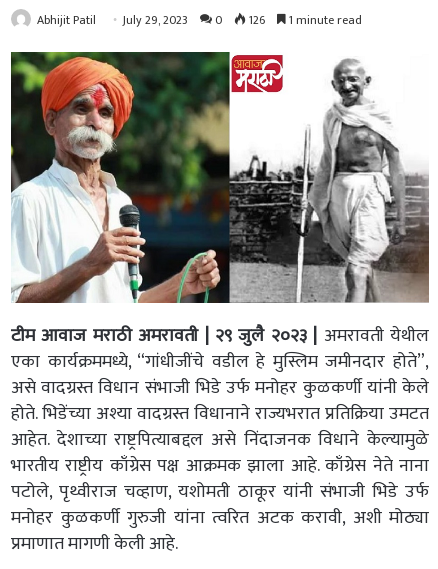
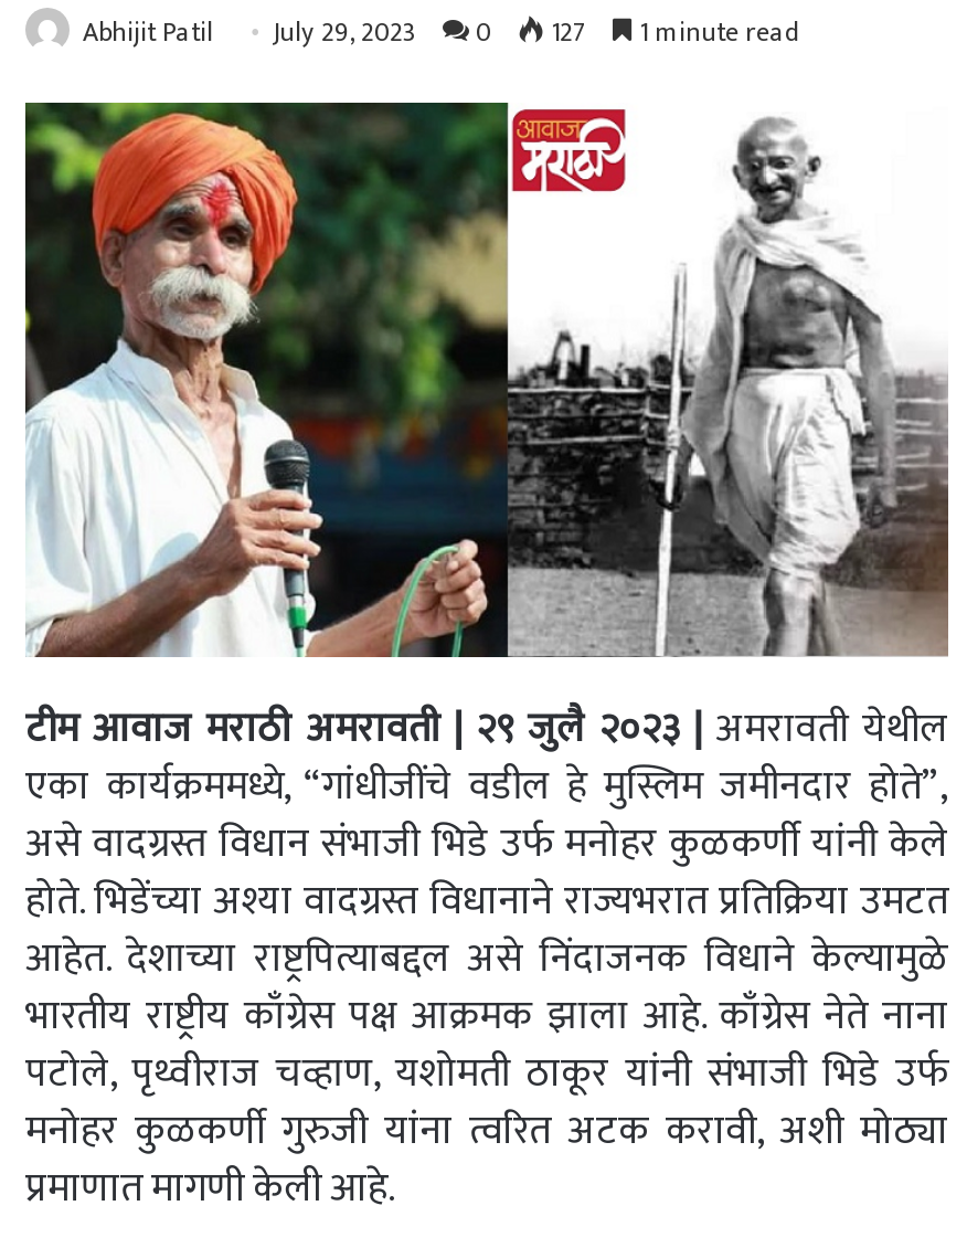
[37,10,362,30] Abhijit Patil July 29, 2023 0 126 1 minute read -> [83,10,800,54] Abhijit Patil July 29, 2023 0 127 1 minute read

